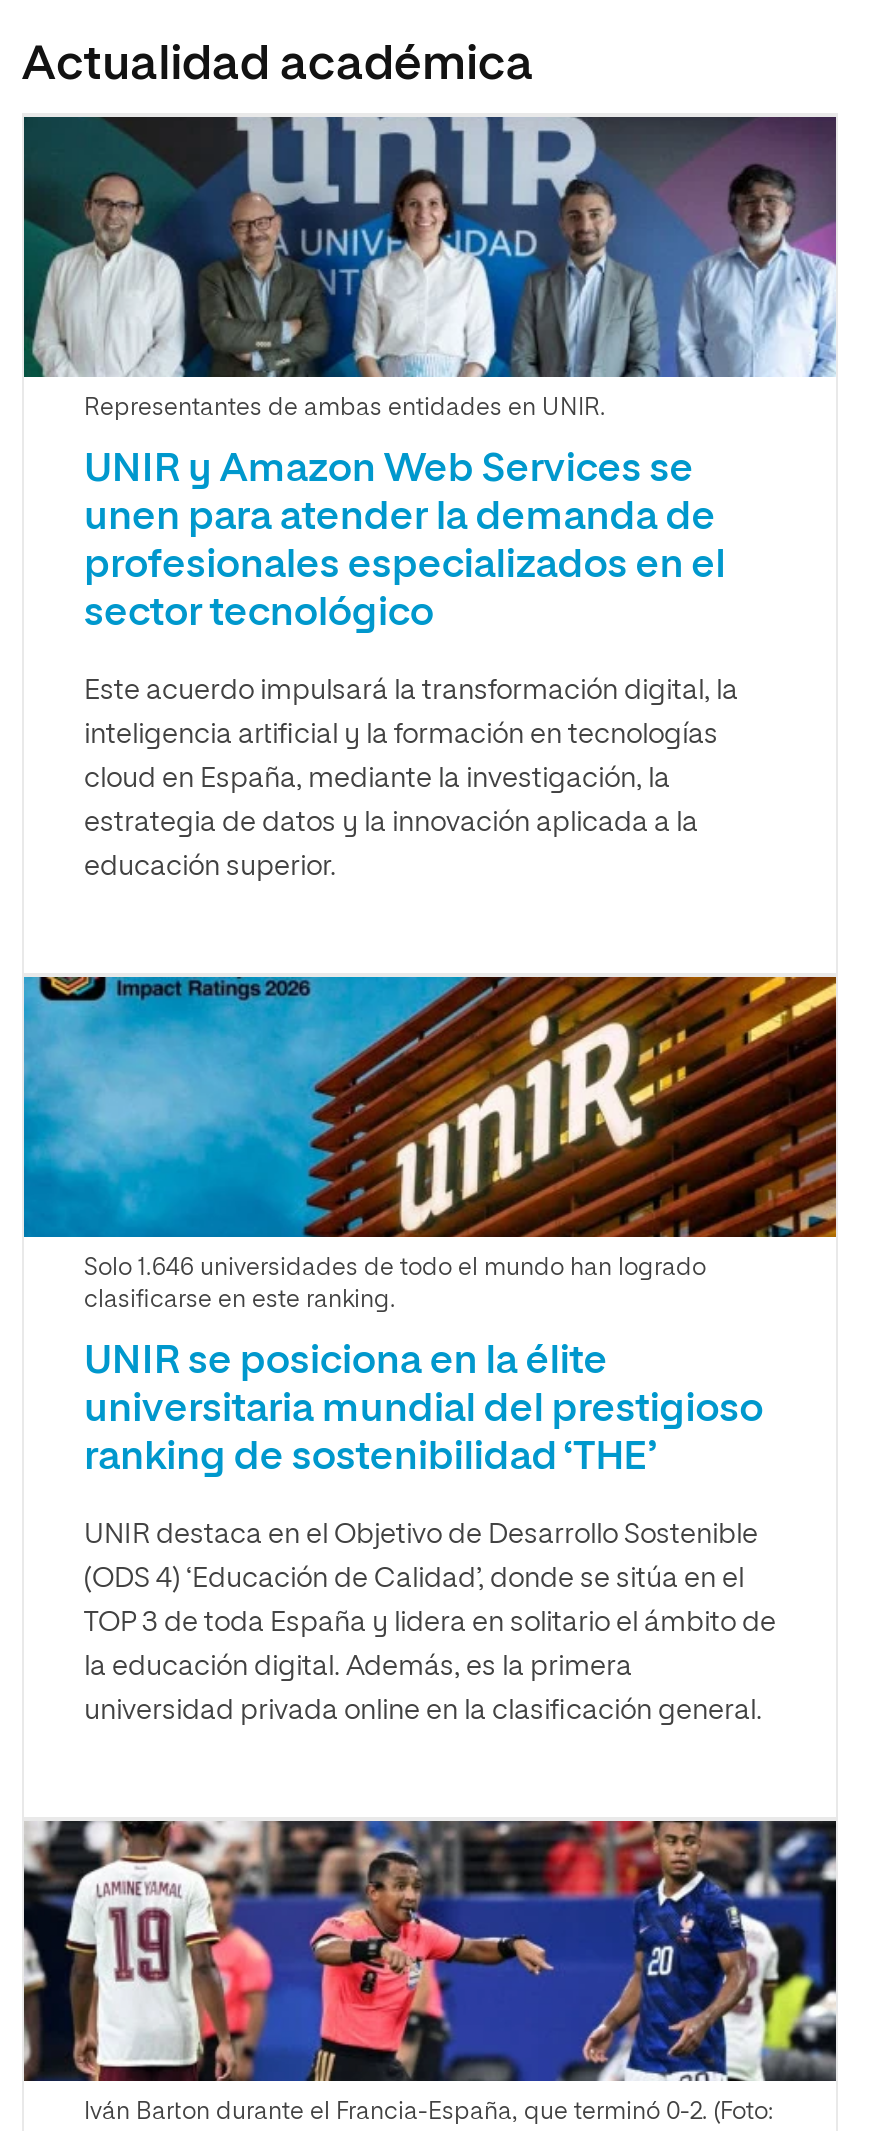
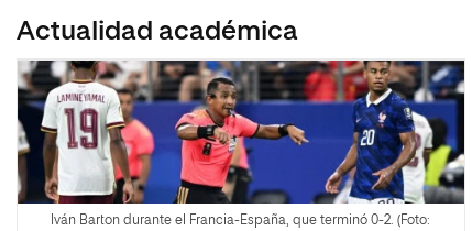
[22,115,838,881] [image] | Representantes de ambas entidades en UNIR. | UNIR y Amazon Web Services se | unen para atender la demanda de | profesionales especializados en el | sector tecnológico | Este acuerdo impulsará la transformación digital, la | inteligencia artificial y la formación en tecnologías | cloud en España, mediante la investigación, la | estrategia de datos y la innovación aplicada a la | educación superior. -> none
[22,975,838,1725] [image] | Solo 1.646 universidades de todo el mundo han logrado | clasificarse en este ranking. | UNIR se posiciona en la élite | universitaria mundial del prestigioso | ranking de sostenibilidad ‘THE’ | UNIR destaca en el Objetivo de Desarrollo Sostenible | (ODS 4) ‘Educación de Calidad’, donde se sitúa en el | TOP 3 de toda España y lidera en solitario el ámbito de | la educación digital. Además, es la primera | universidad privada online en la clasificación general. -> none

